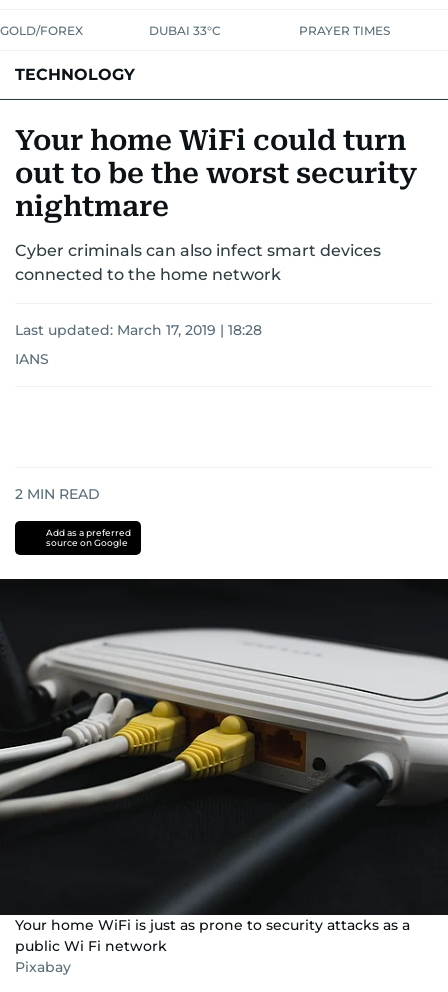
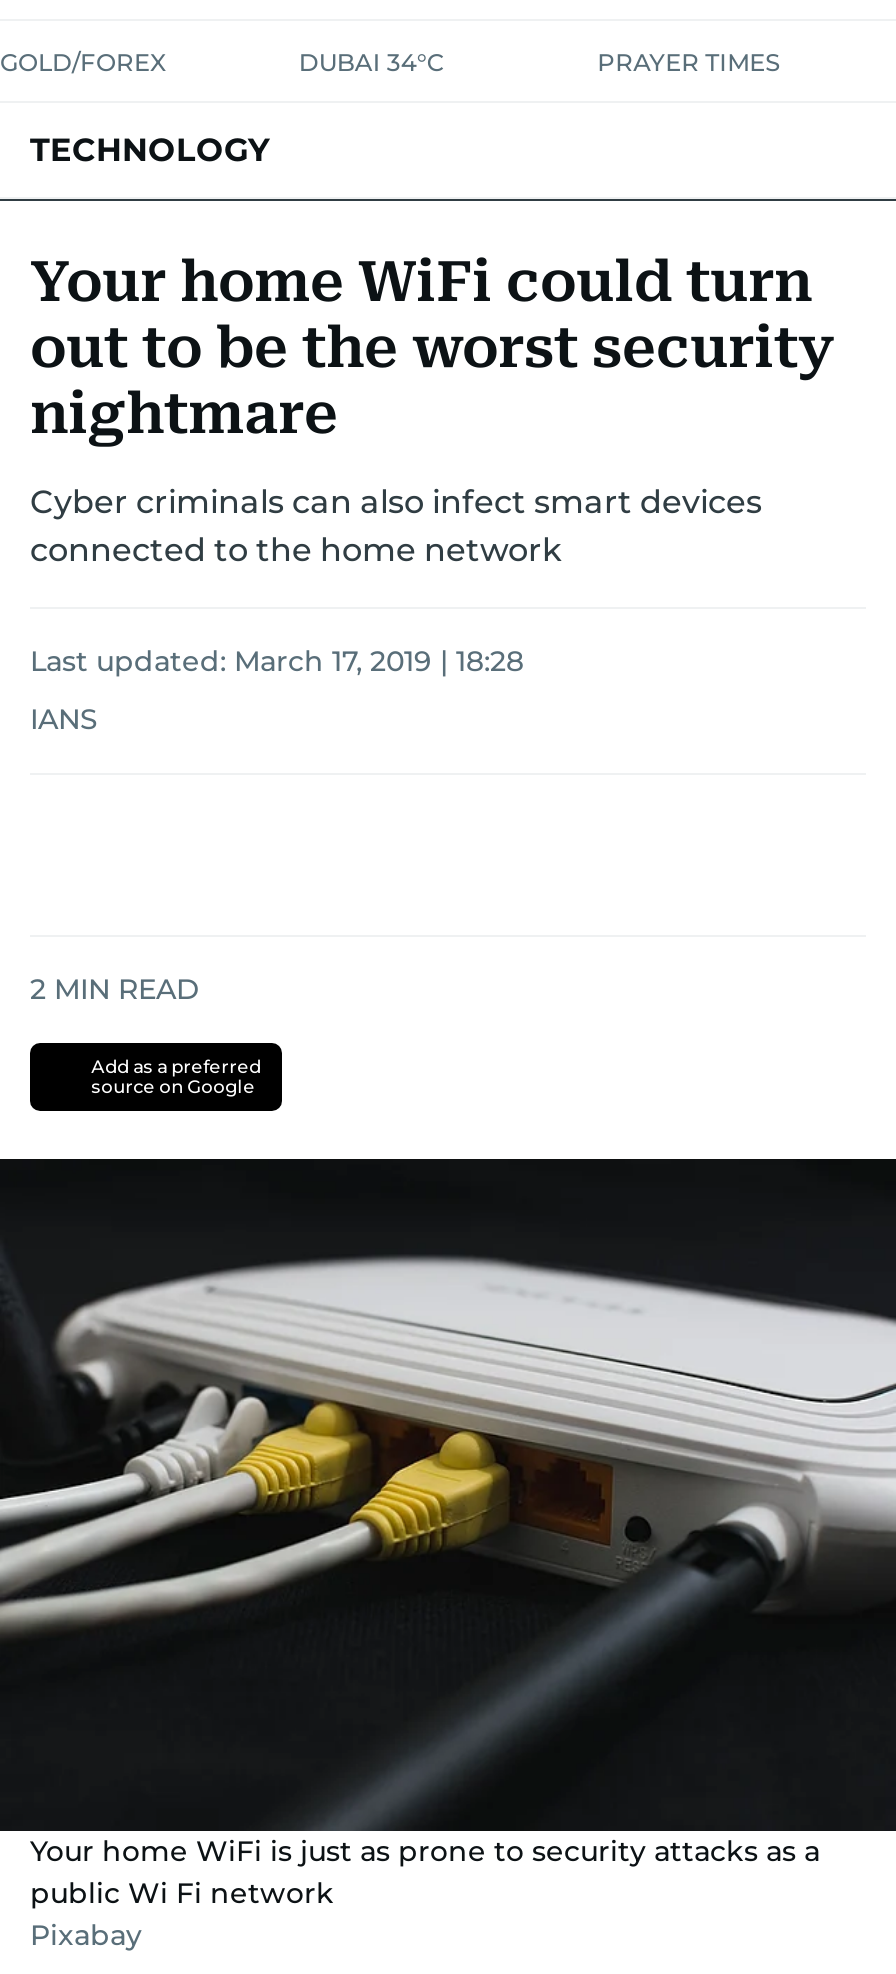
[149,23,221,38] DUBAI 33°C -> [299,47,445,77] DUBAI 34°C

